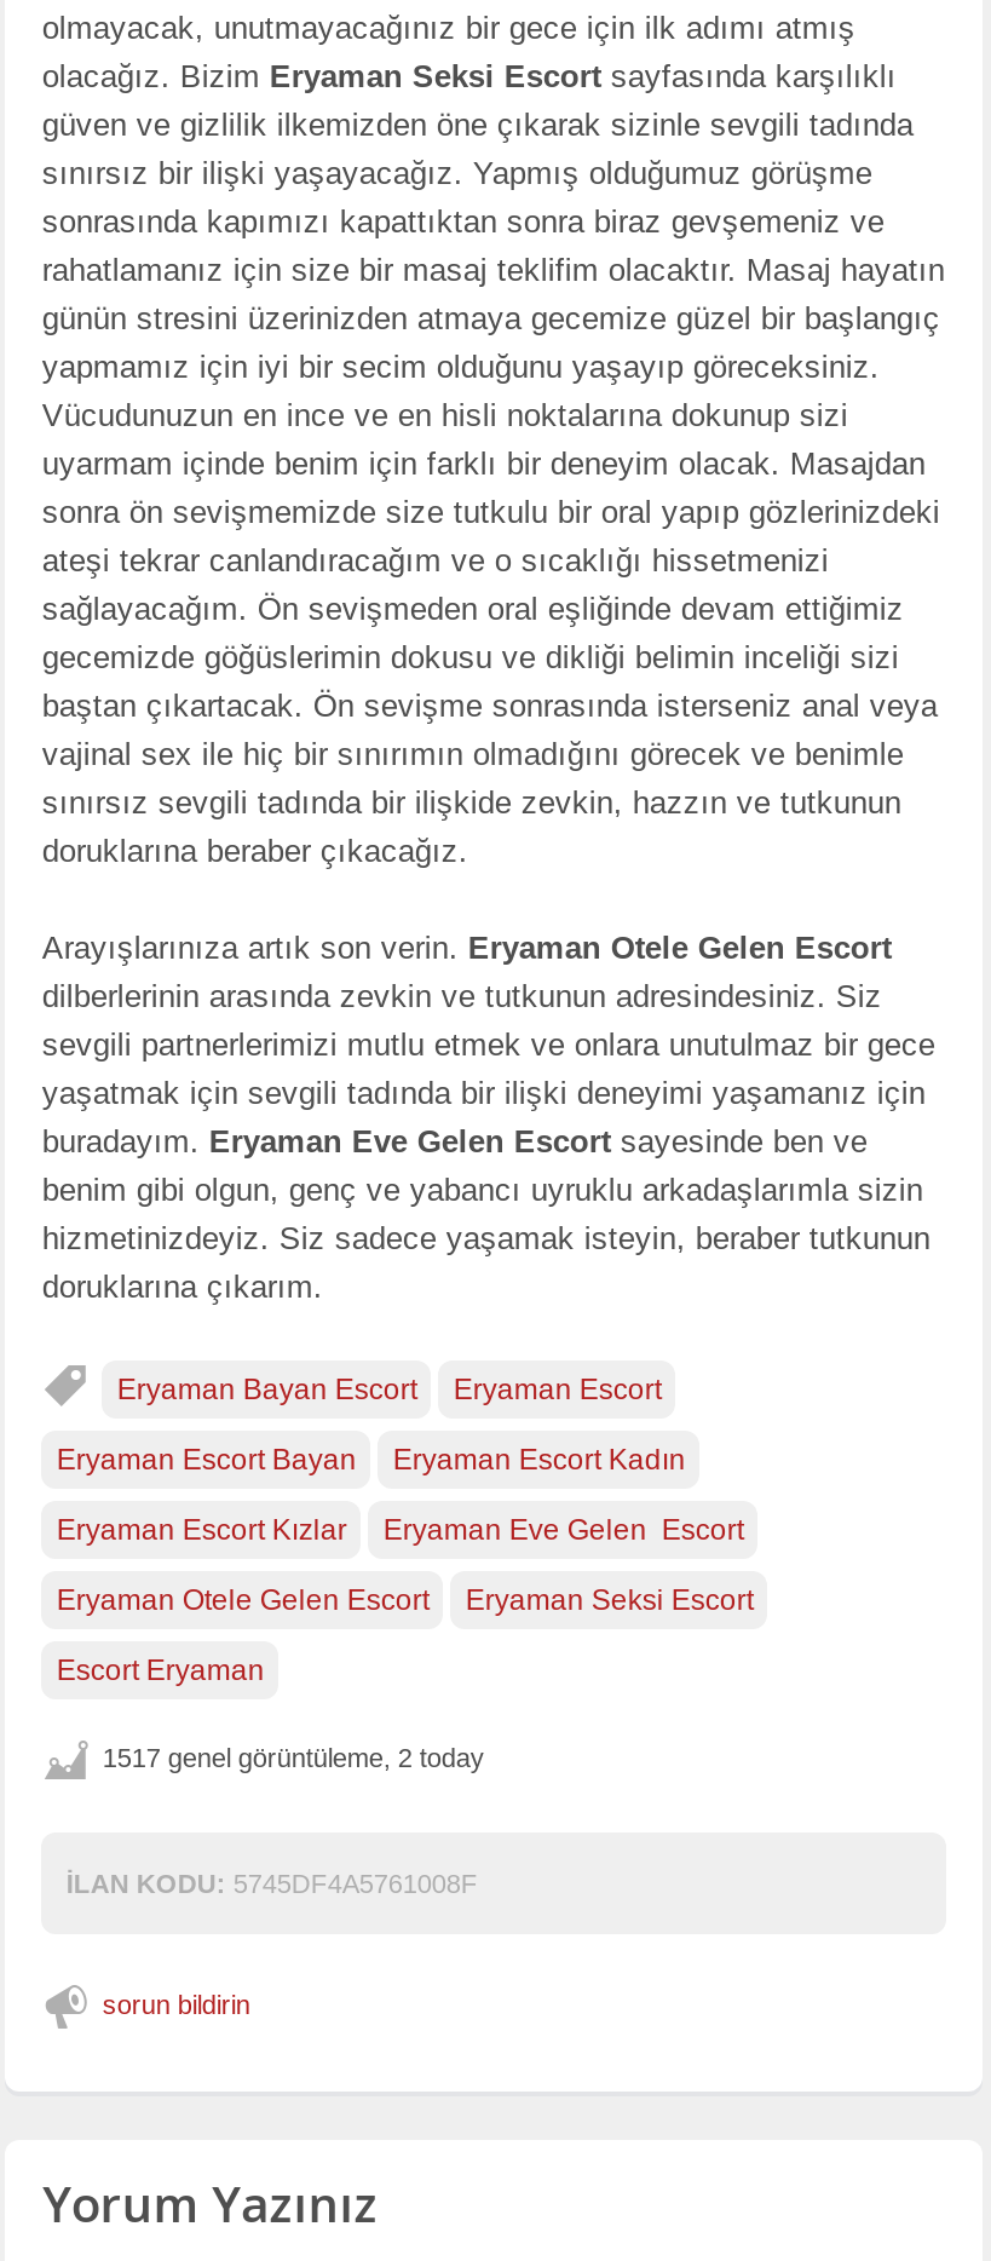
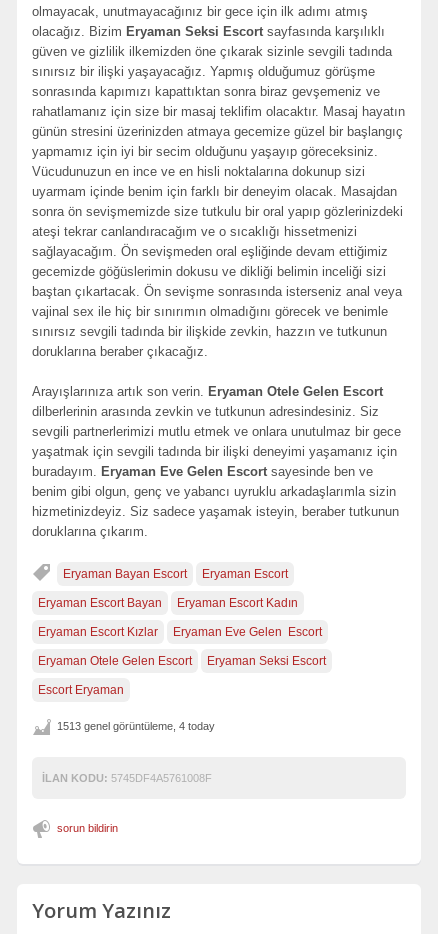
[103,1742,485,1771] 1517 genel görüntüleme, 2 today -> [57,719,215,731] 1513 genel görüntüleme, 4 today

